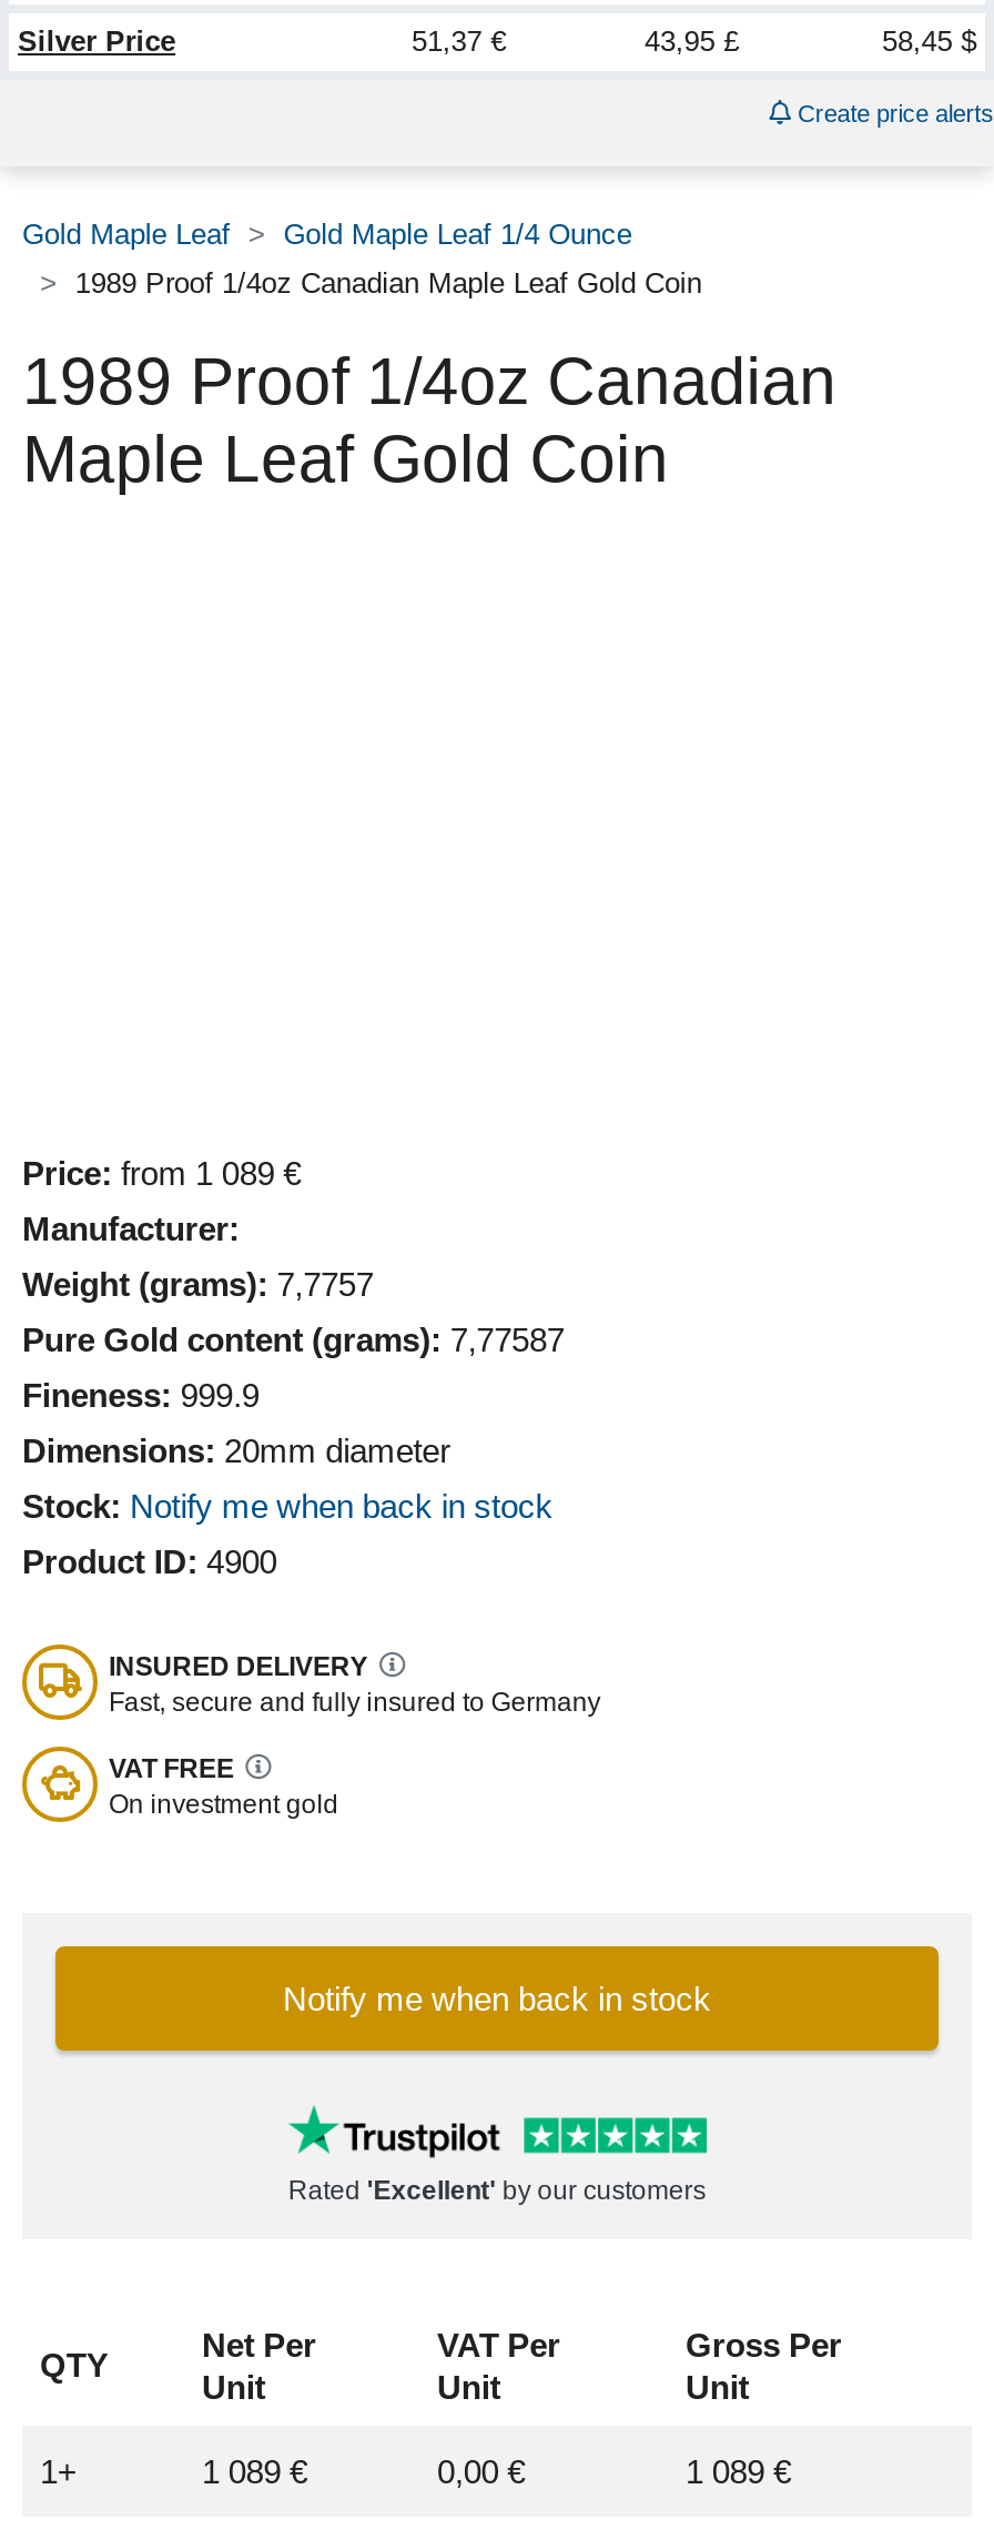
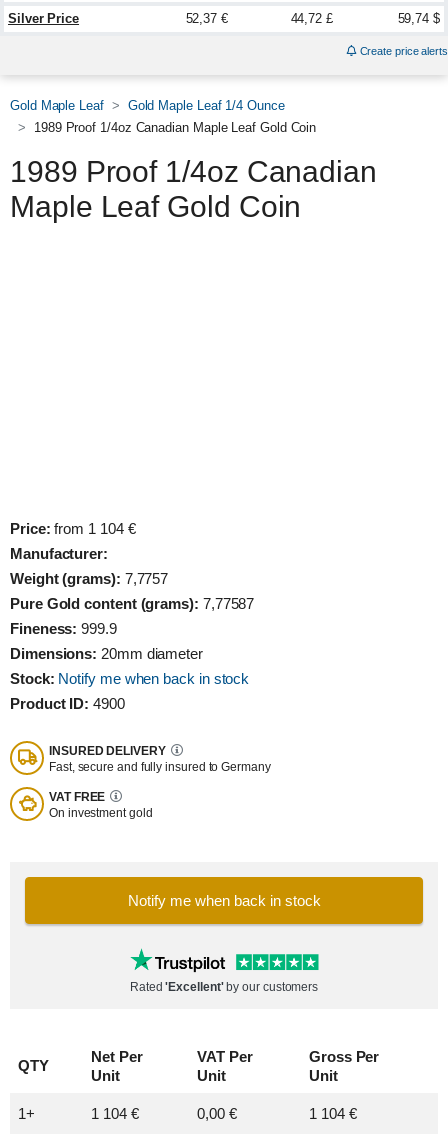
[412,25,506,58] 51,37 € -> [185,11,228,26] 52,37 €
[645,25,739,58] 43,95 £ -> [290,11,333,26] 44,72 £
[882,25,976,58] 58,45 $ -> [397,11,440,26] 59,74 $
[22,1155,301,1192] Price: from 1 089 € -> [10,520,135,537] Price: from 1 104 €
[202,2453,307,2491] 1 089 € -> [91,1105,138,1122] 1 104 €
[686,2453,791,2491] 1 089 € -> [309,1105,356,1122] 1 104 €

